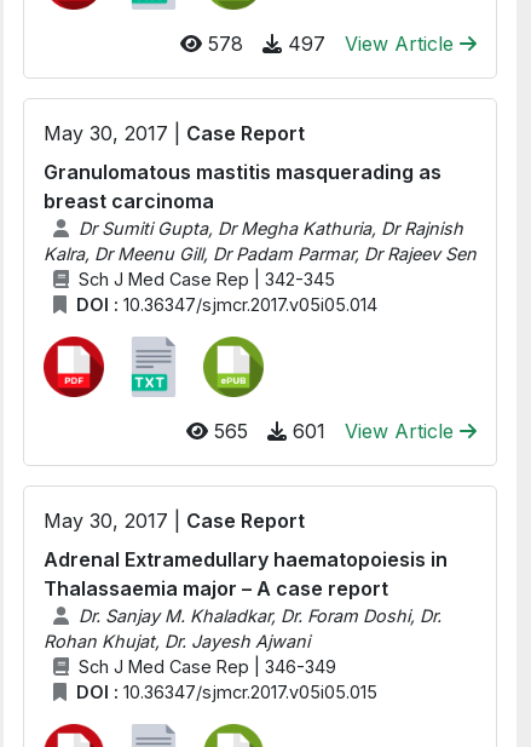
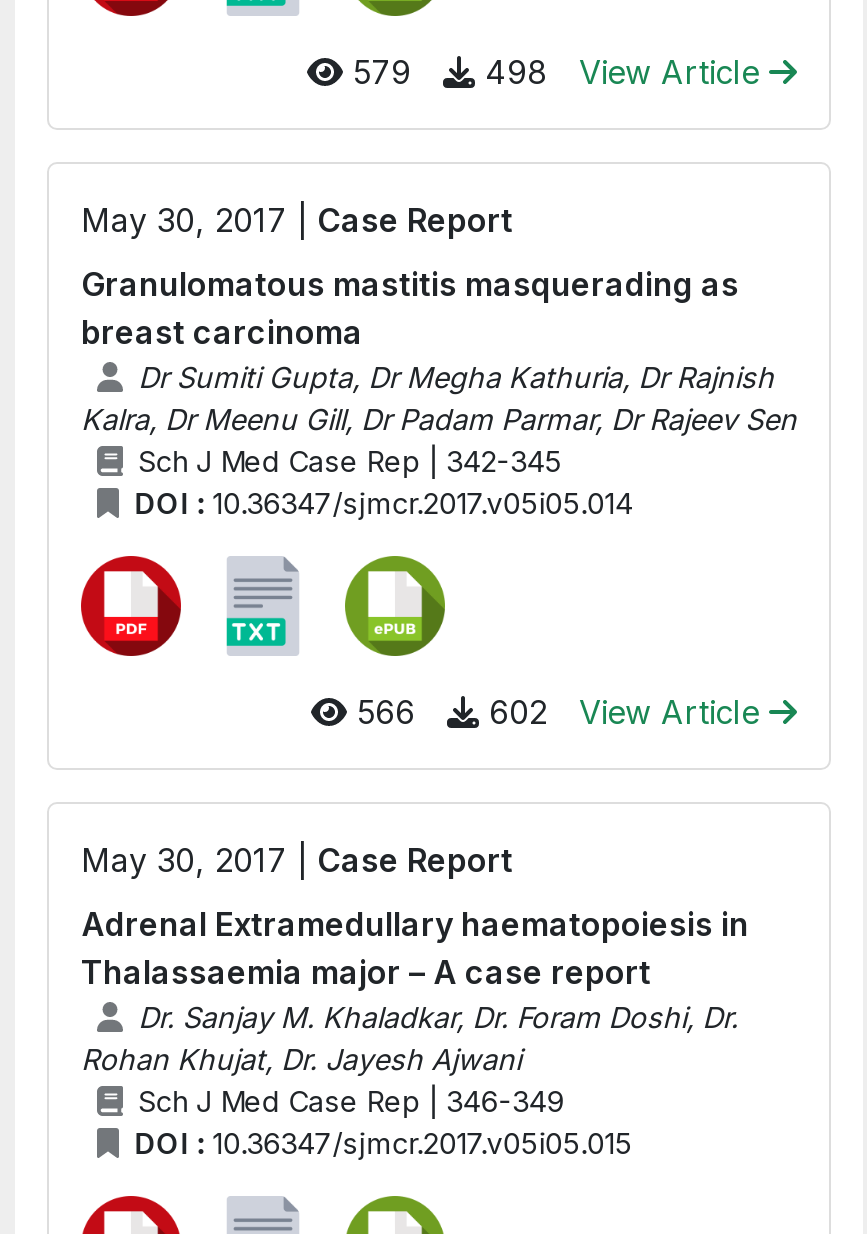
[202,31,243,56] 578 -> [343,52,411,92] 579
[282,31,325,56] 497 -> [475,52,547,92] 498
[208,419,248,443] 565 -> [347,692,415,732] 566
[287,419,325,443] 601 -> [479,692,547,732] 602

